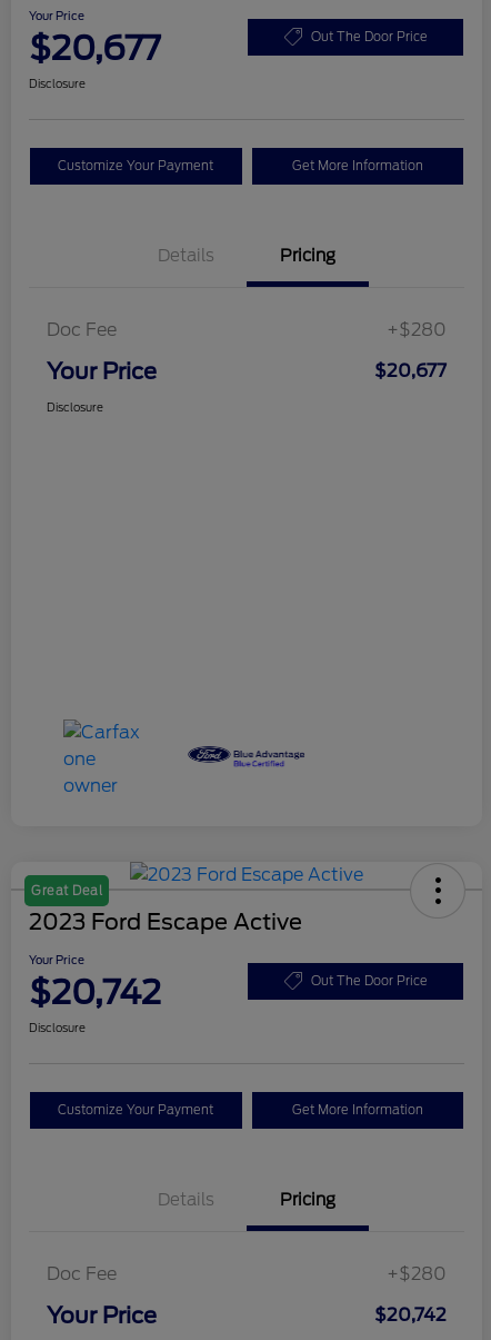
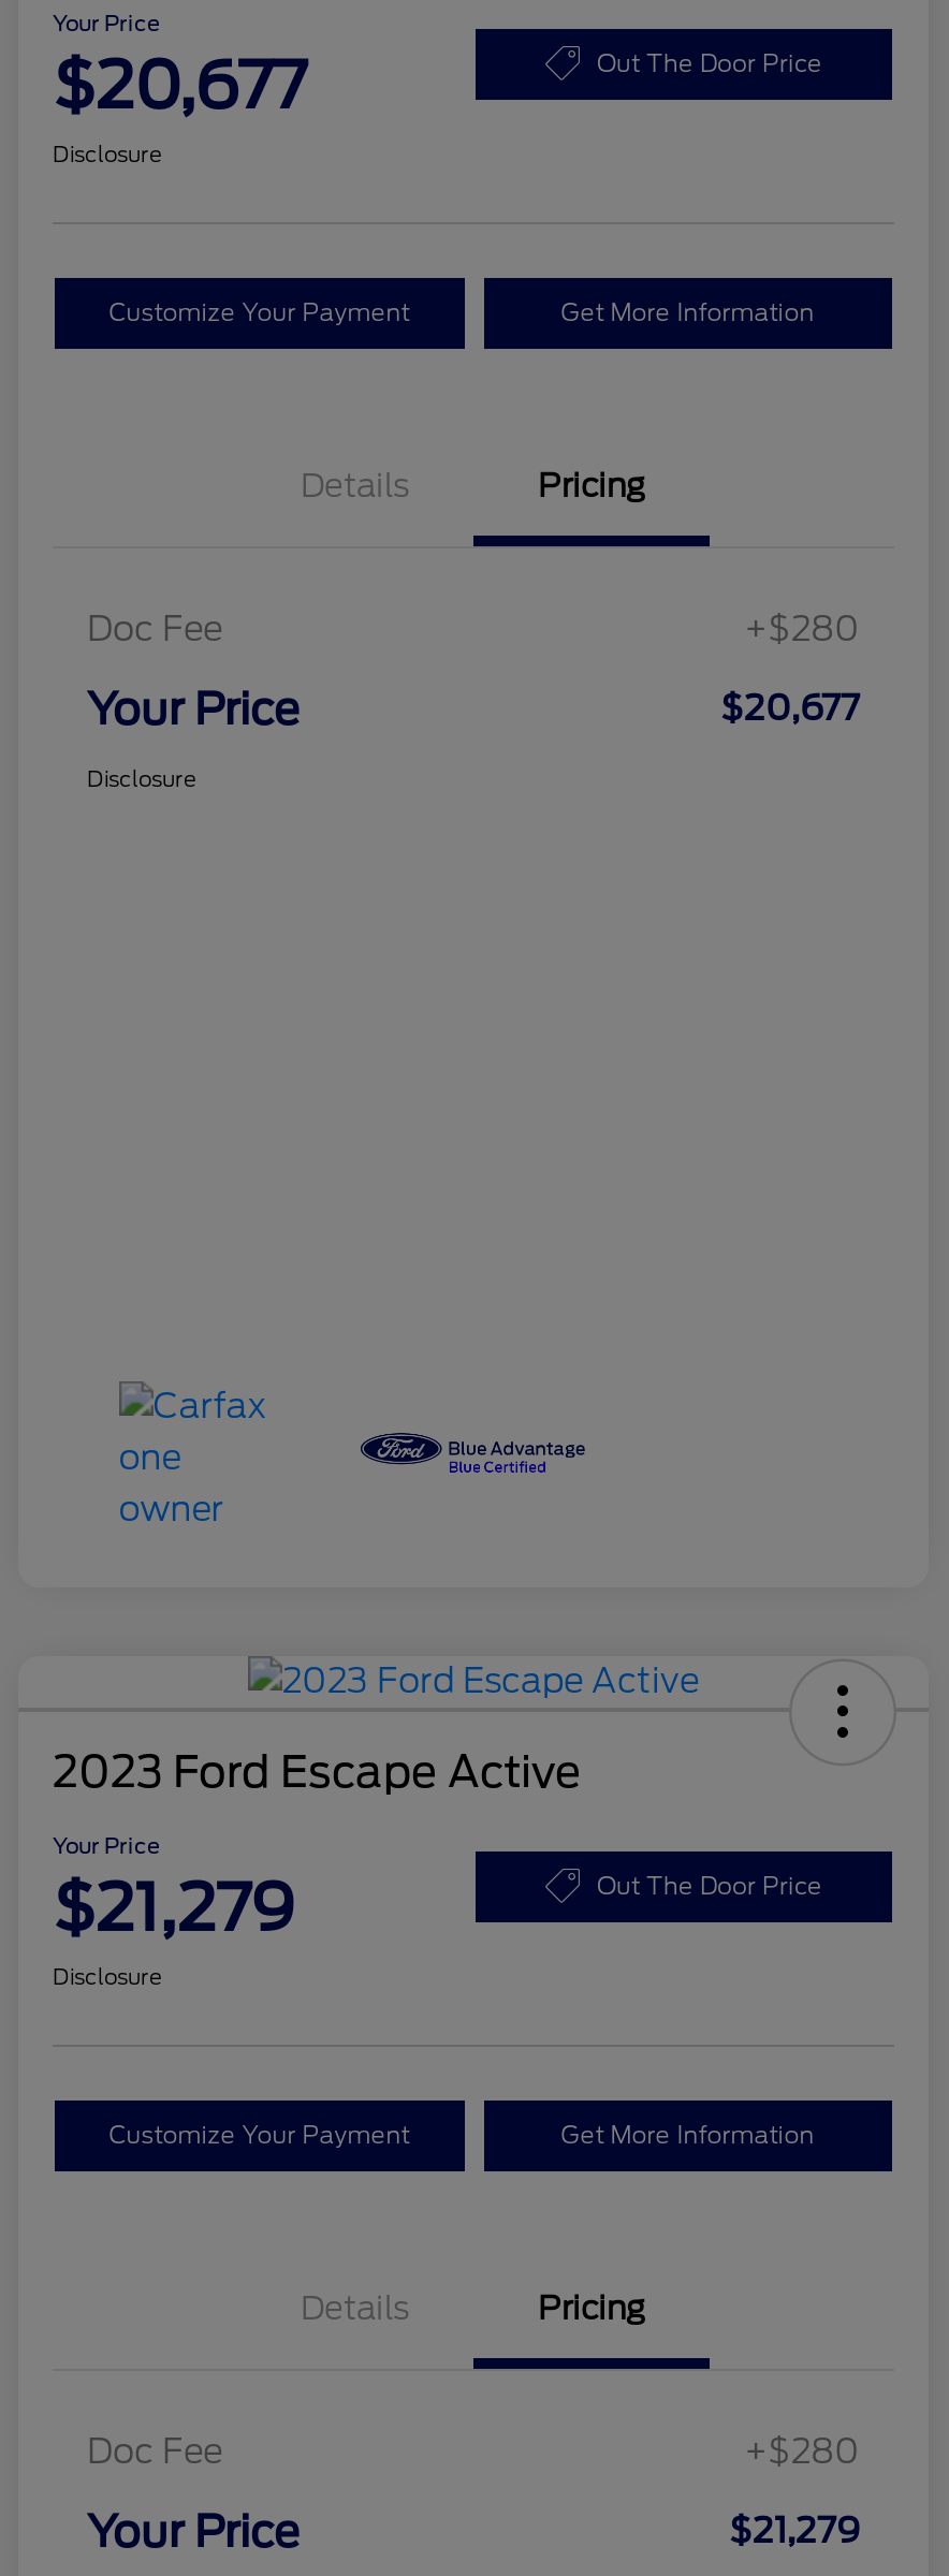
[31,883,102,899] Great Deal -> none
[29,972,161,1012] $20,742 -> [53,1869,295,1946] $21,279
[374,1305,447,1326] $20,742 -> [729,2511,860,2552] $21,279

